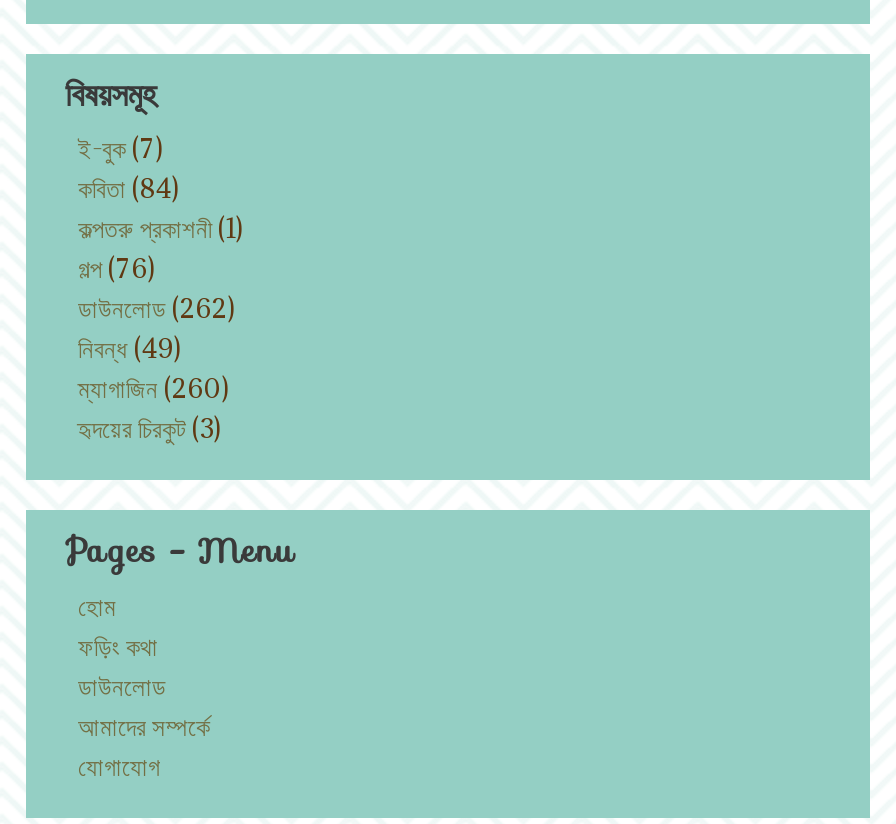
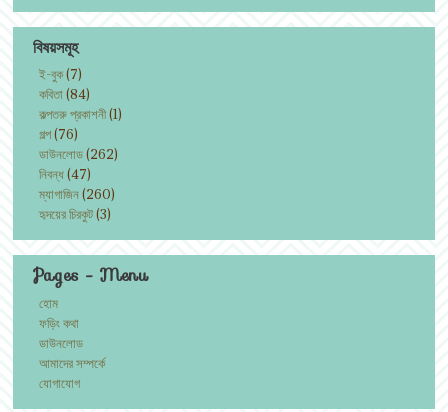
[78,330,182,366] নিবন্ধ (49) -> [39,165,91,183] নিবন্ধ (47)

